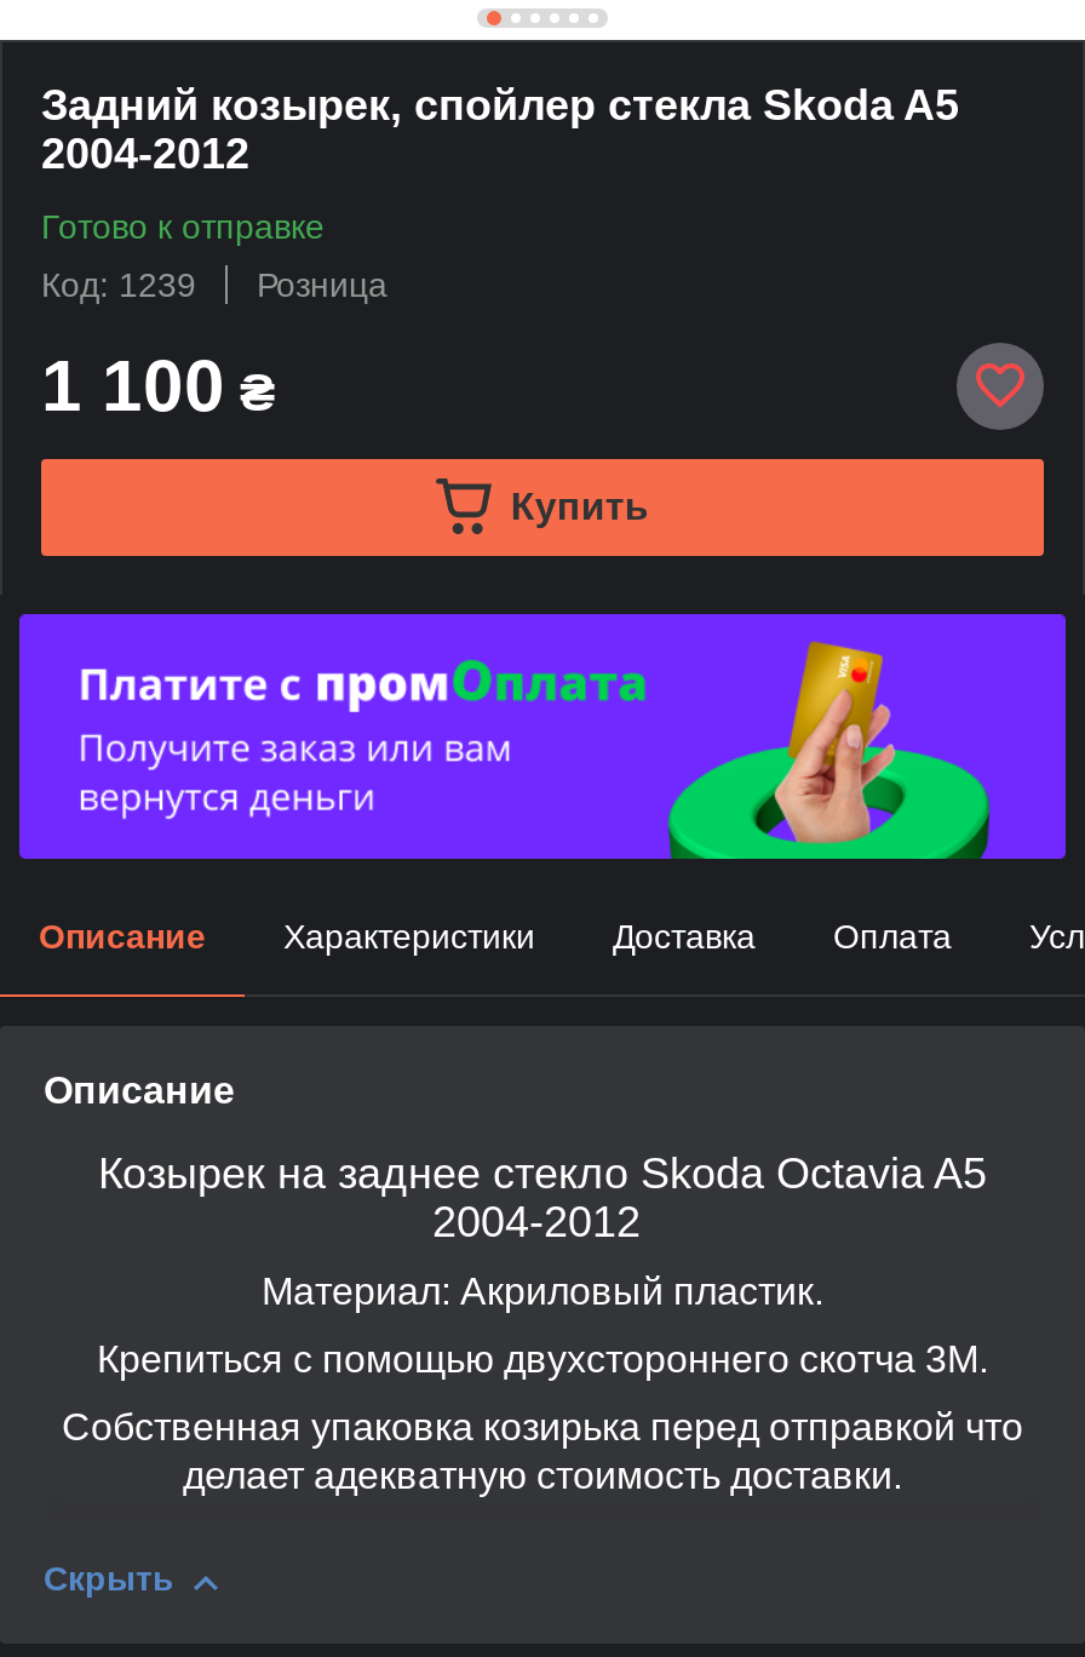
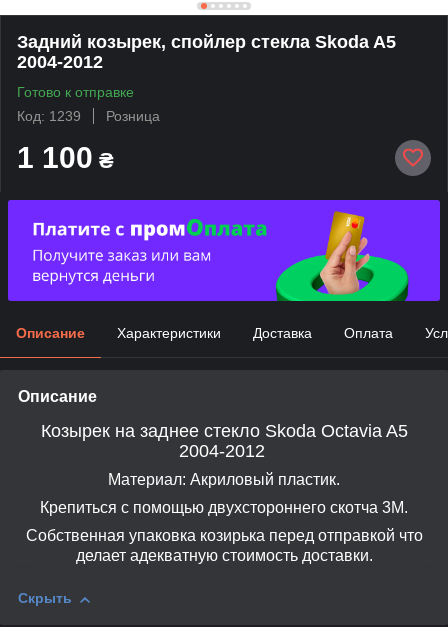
[511,485,649,526] Купить -> none

